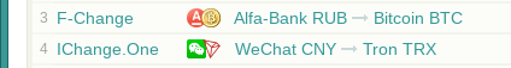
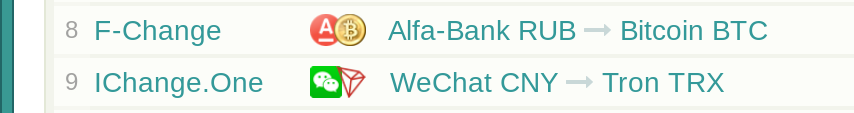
[39,8,134,27] 3 F-Change -> [65,14,222,46] 8 F-Change
[39,39,159,58] 4 IChange.One -> [65,66,264,98] 9 IChange.One

